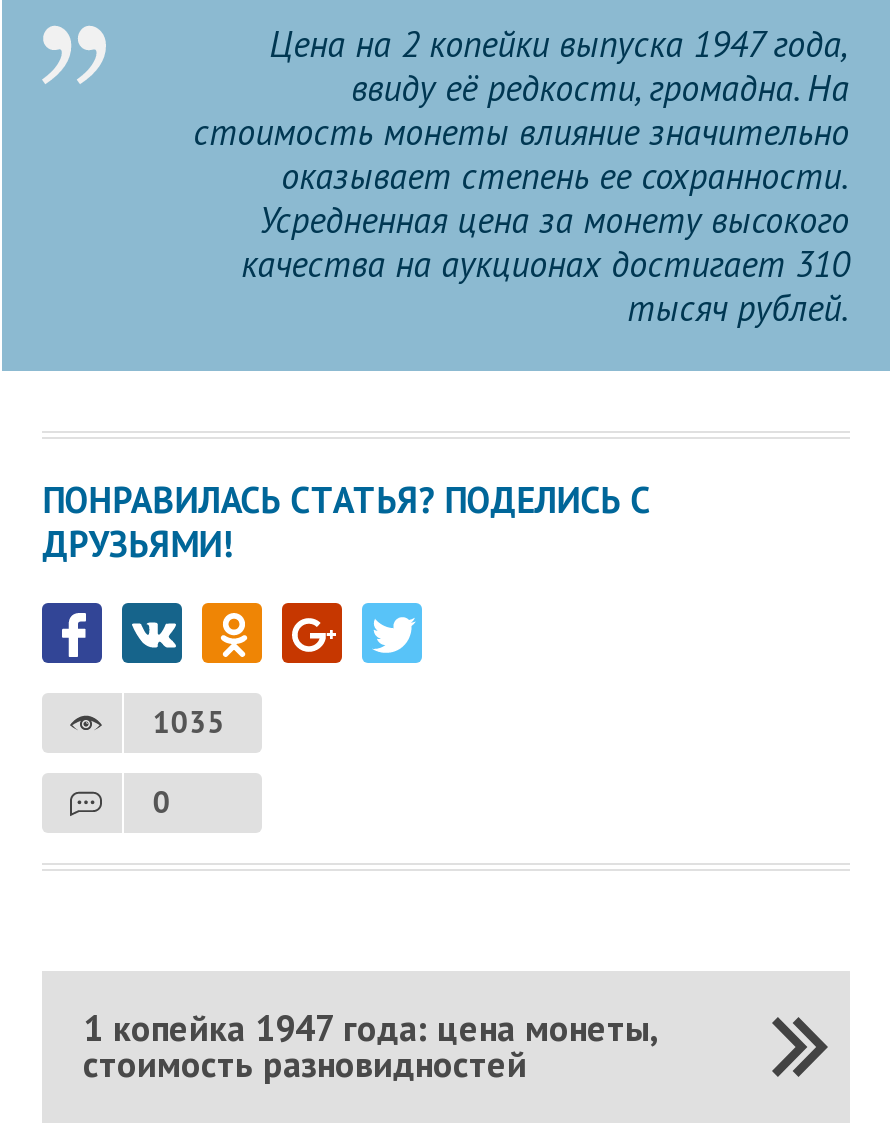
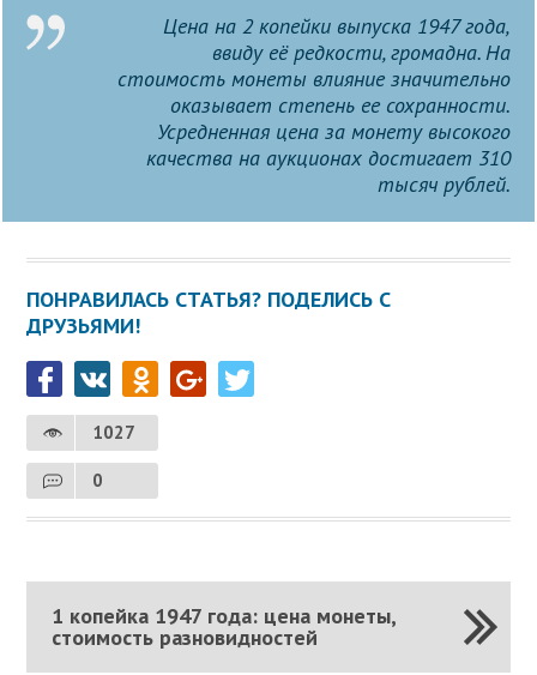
[153,702,225,740] 1035 -> [93,420,136,443] 1027

